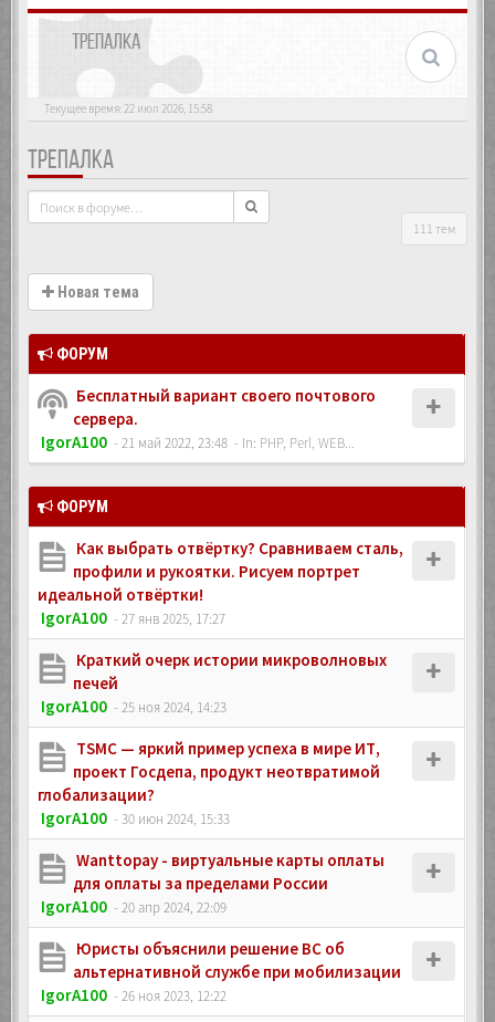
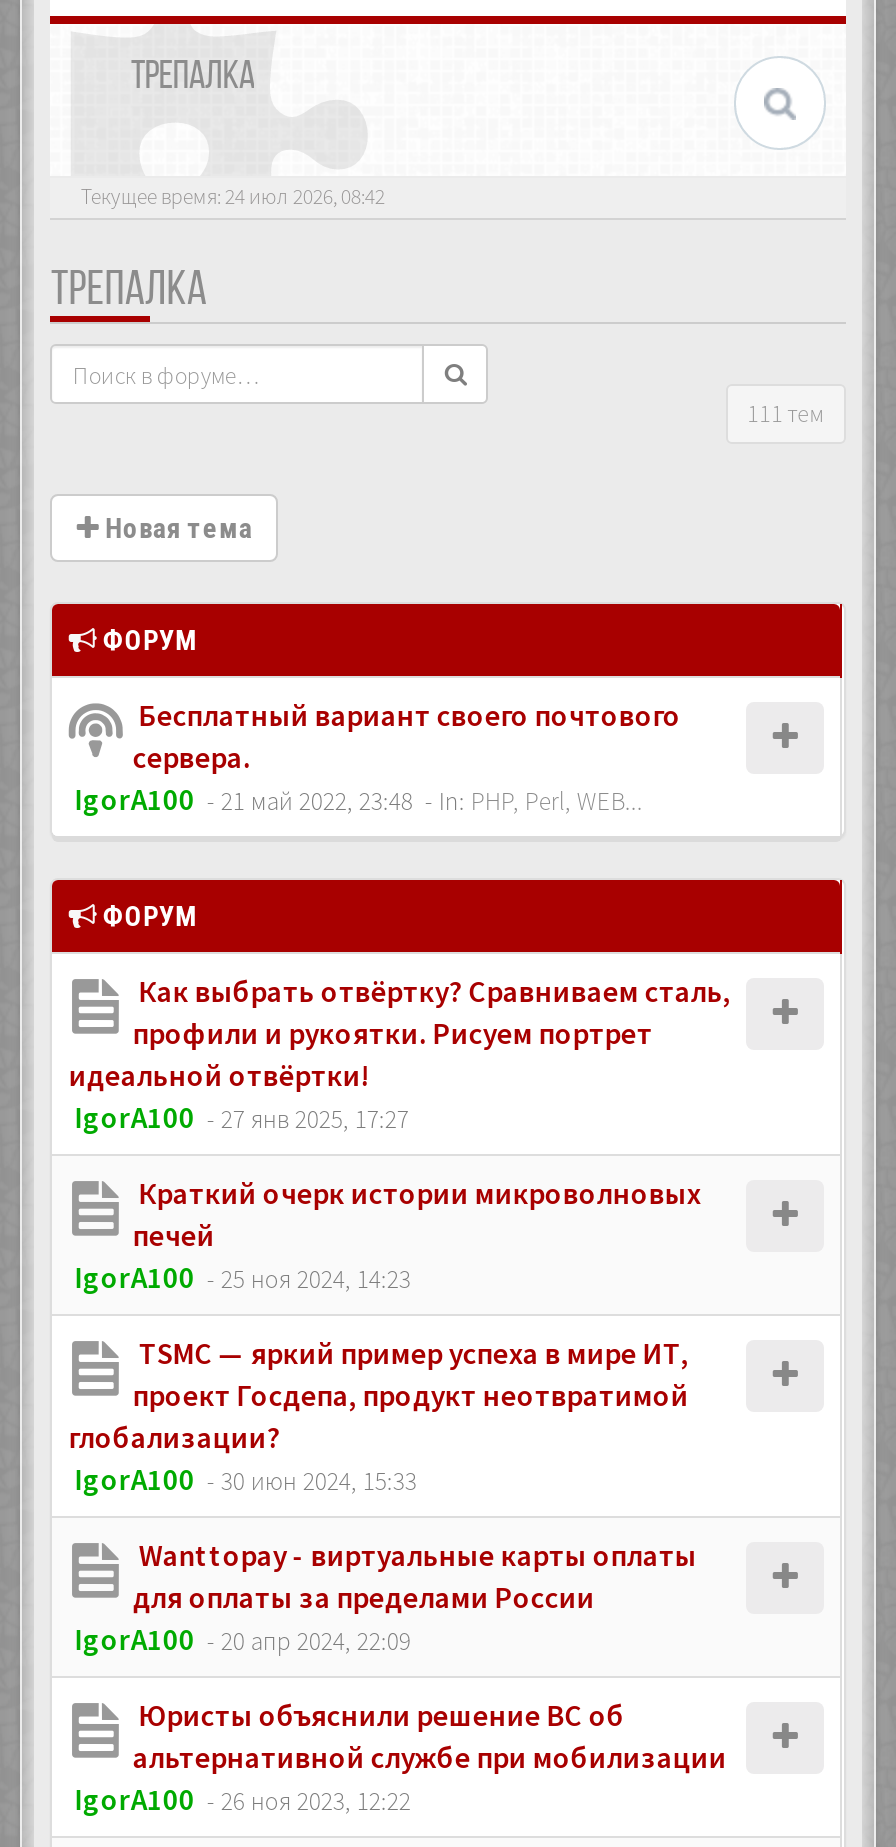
[45,101,213,116] Текущее время: 22 июл 2026, 15:58 -> [81,182,385,210] Текущее время: 24 июл 2026, 08:42

